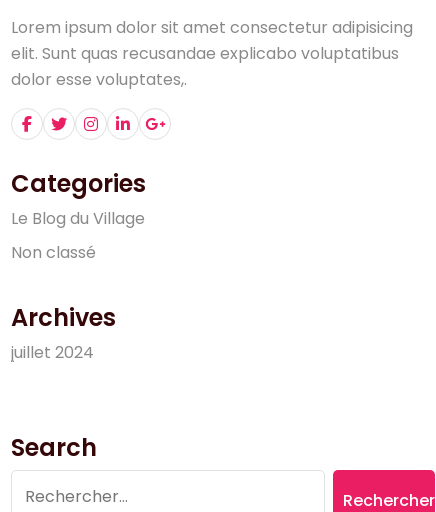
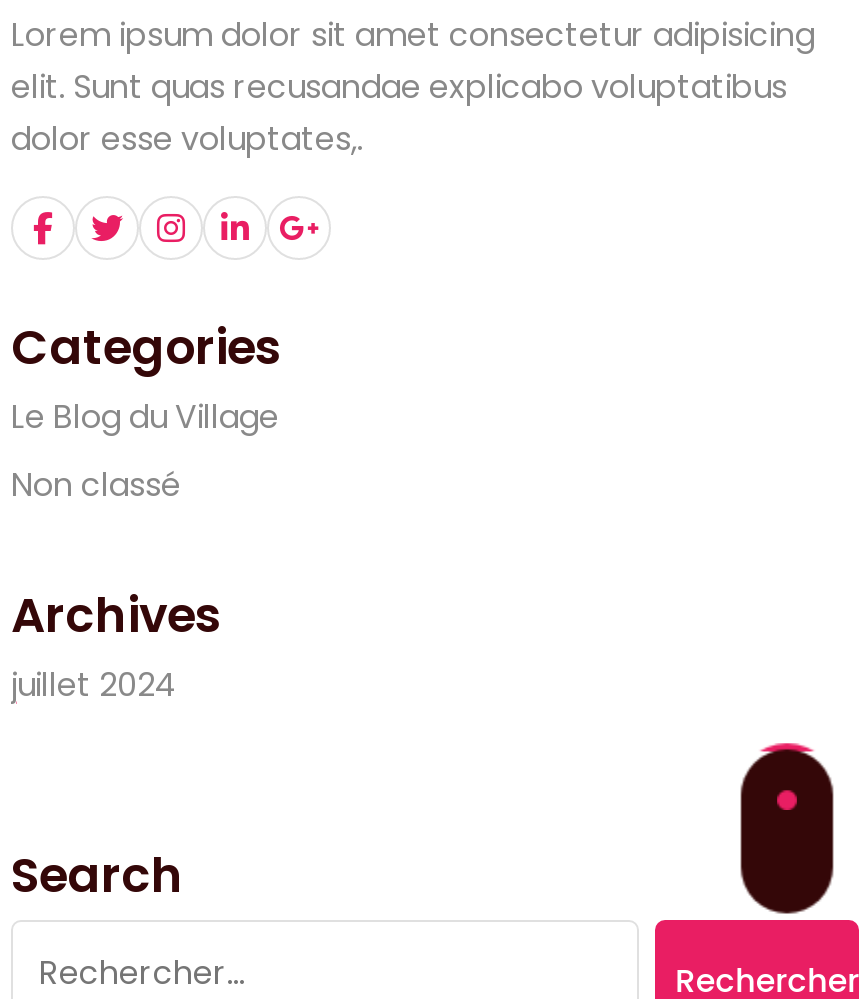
none -> [739,742,835,916] [image]

